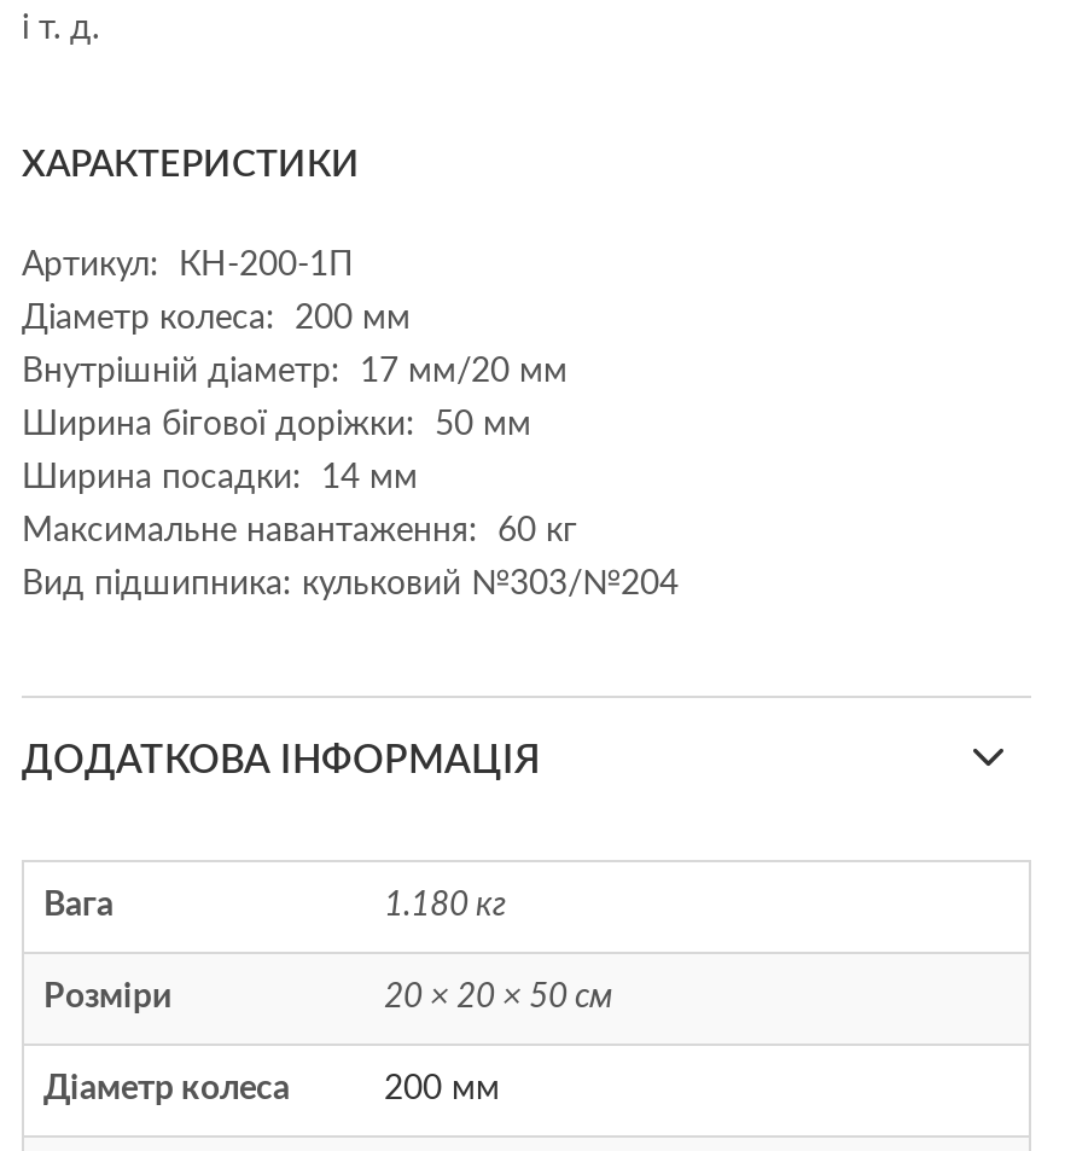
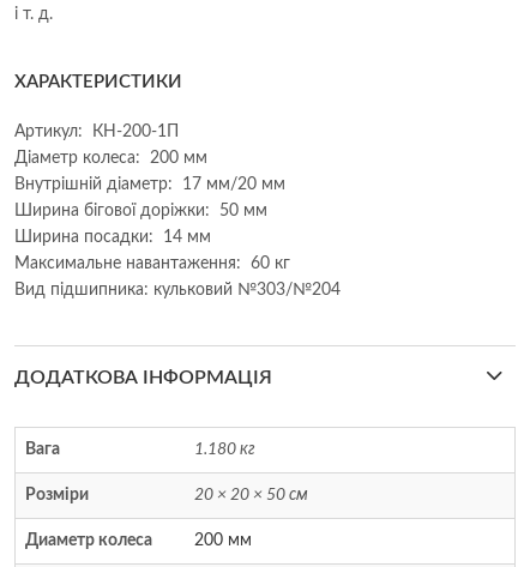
[43,1072,290,1105] Діаметр колеса -> [25,532,152,549] Диаметр колеса

